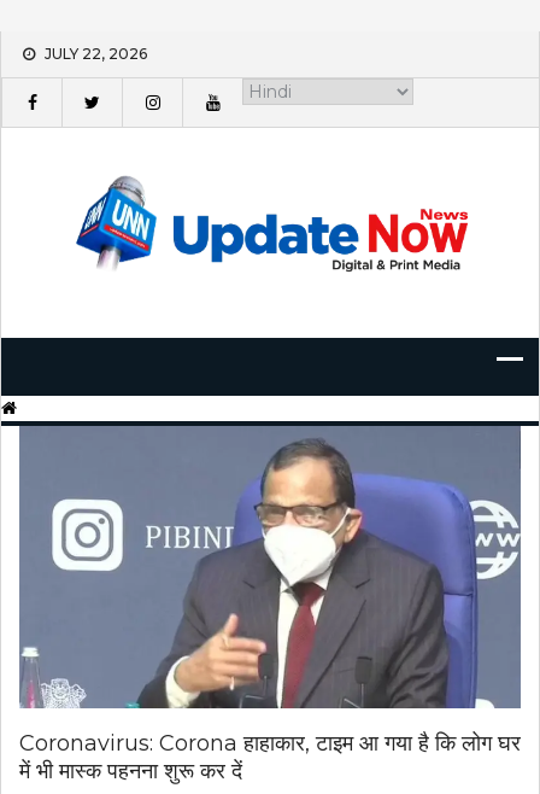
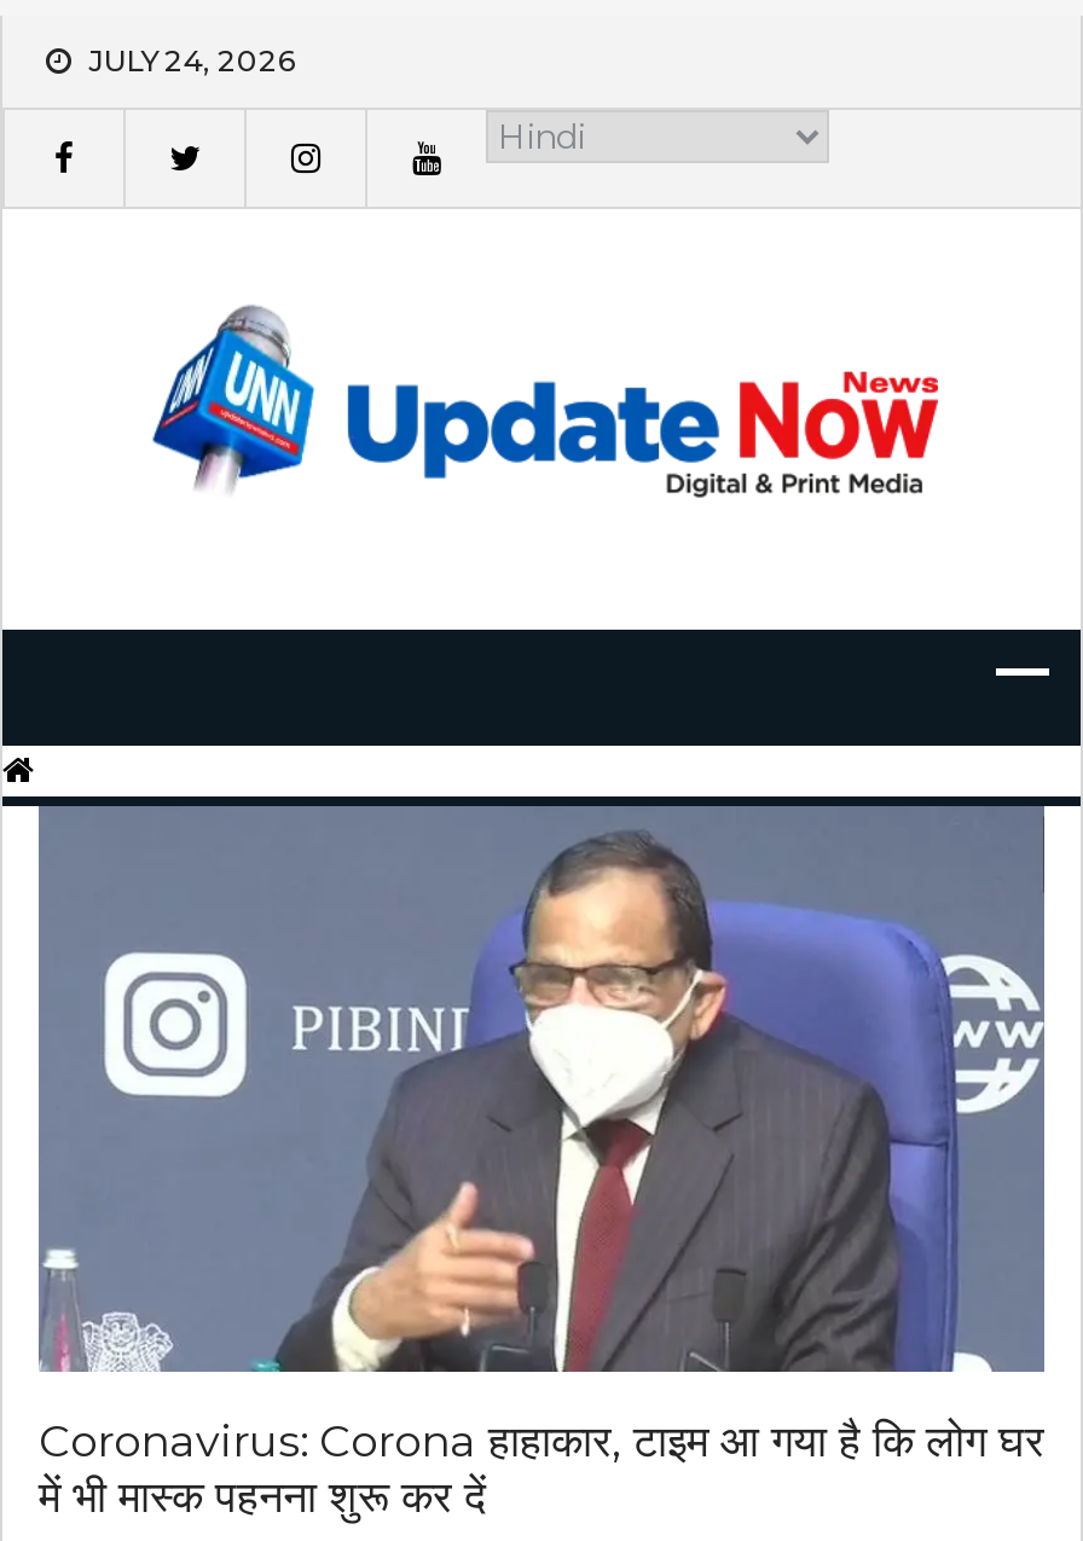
[45,45,147,63] JULY 22, 2026 -> [89,42,295,79] JULY 24, 2026

